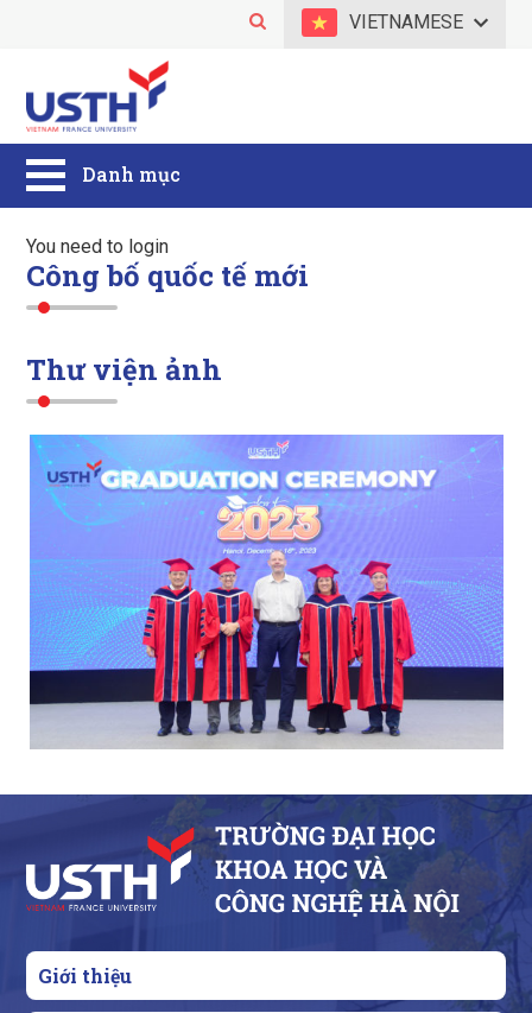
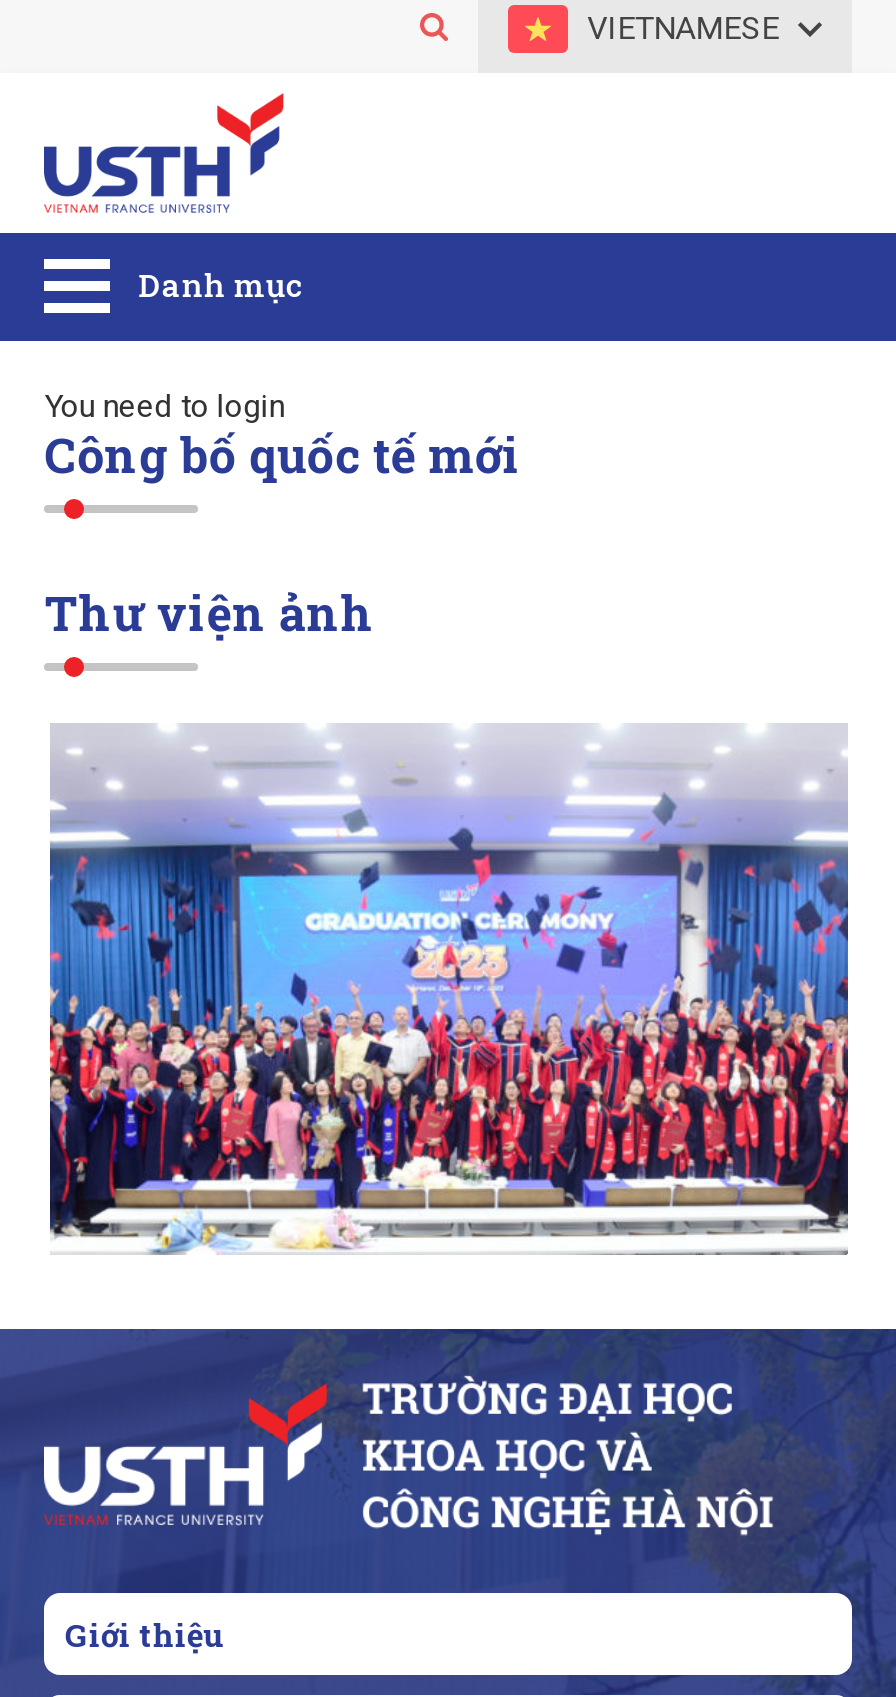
[28,433,505,749] [image] -> [48,723,850,1255] [image]

